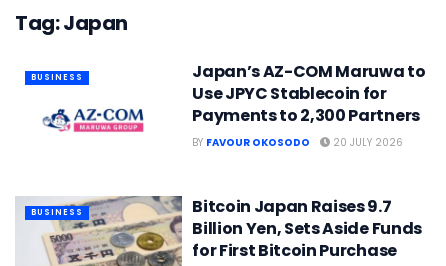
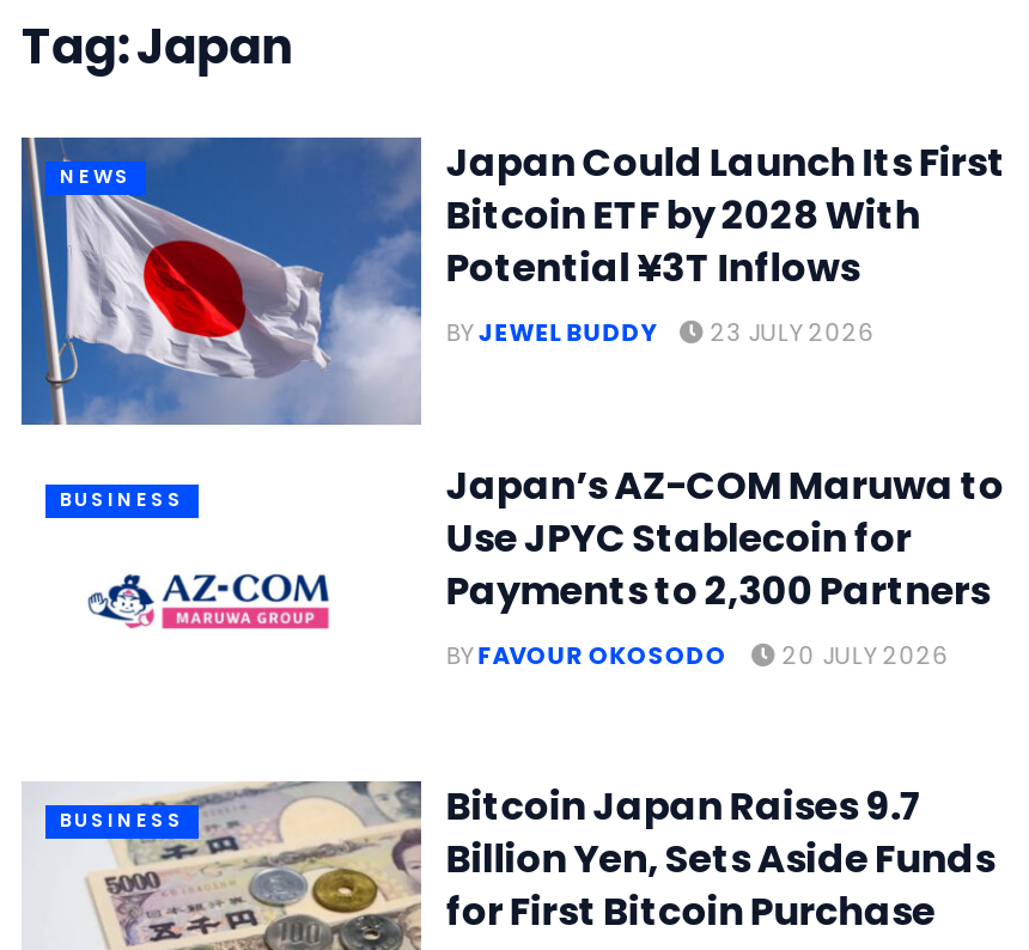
none -> [19,135,1006,427] [image] | NEWS | Japan Could Launch Its First | Bitcoin ETF by 2028 With | Potential ¥3T Inflows | BY JEWEL BUDDY | 23 JULY 2026

